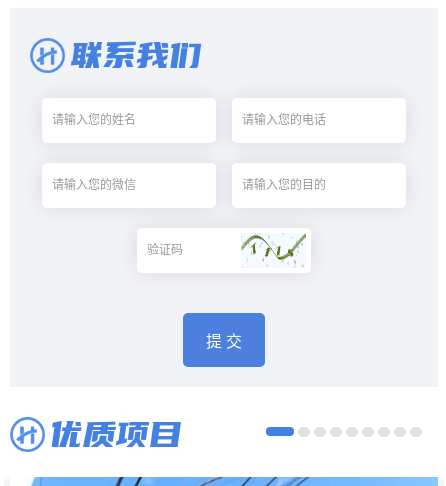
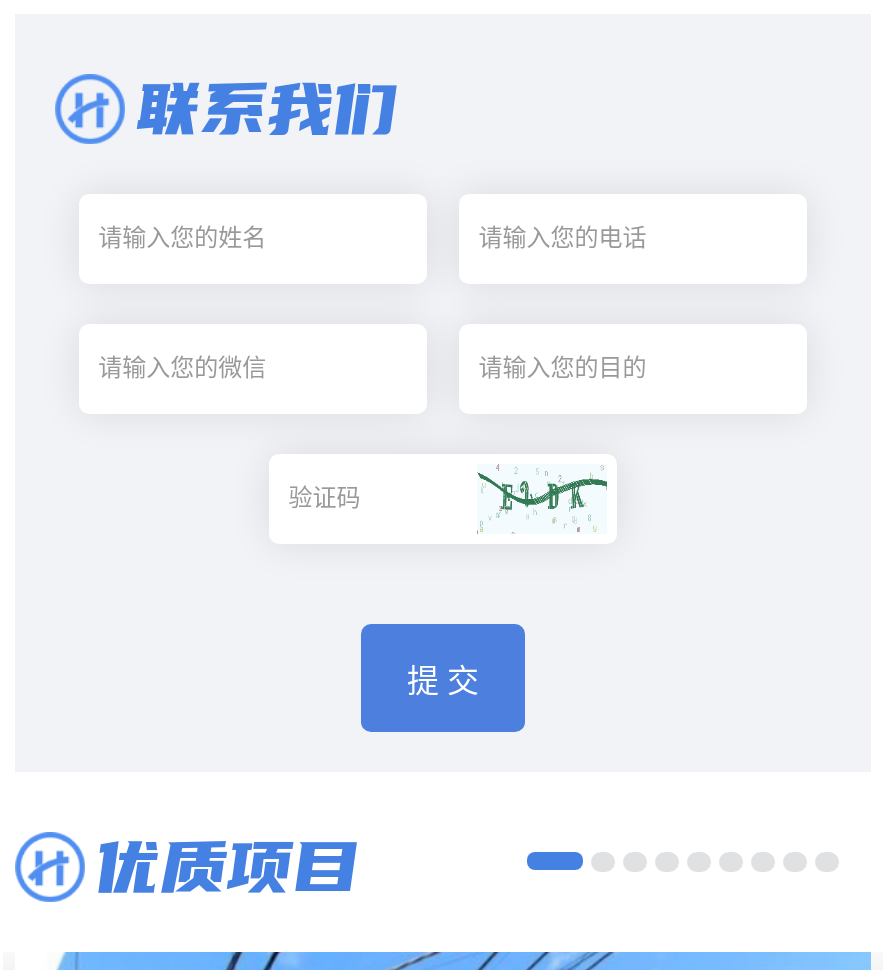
[240,233,307,266] [image] -> [477,468,609,532] [image]

